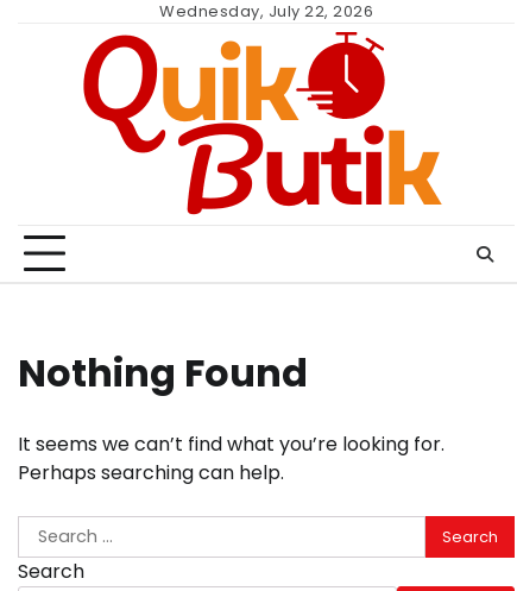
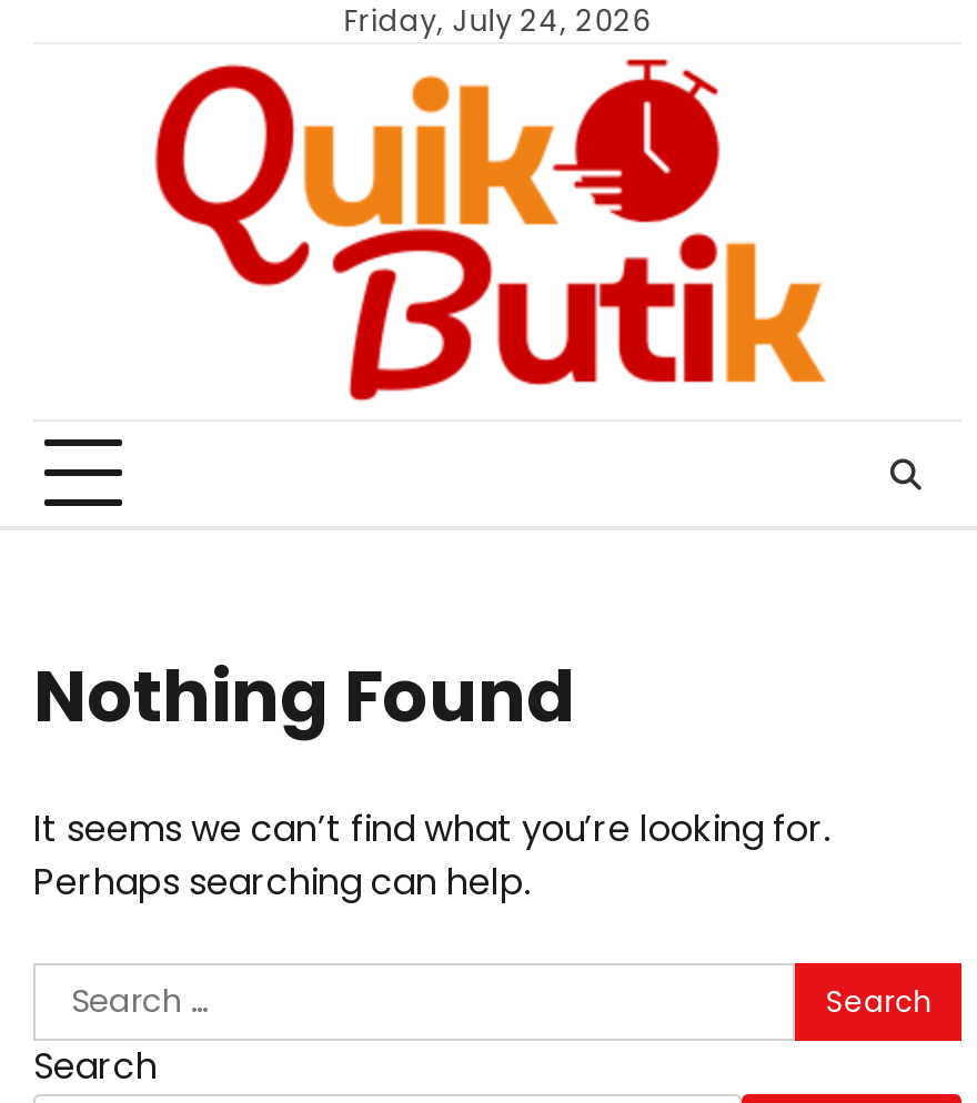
[159,0,373,23] Wednesday, July 22, 2026 -> [344,0,651,42] Friday, July 24, 2026

